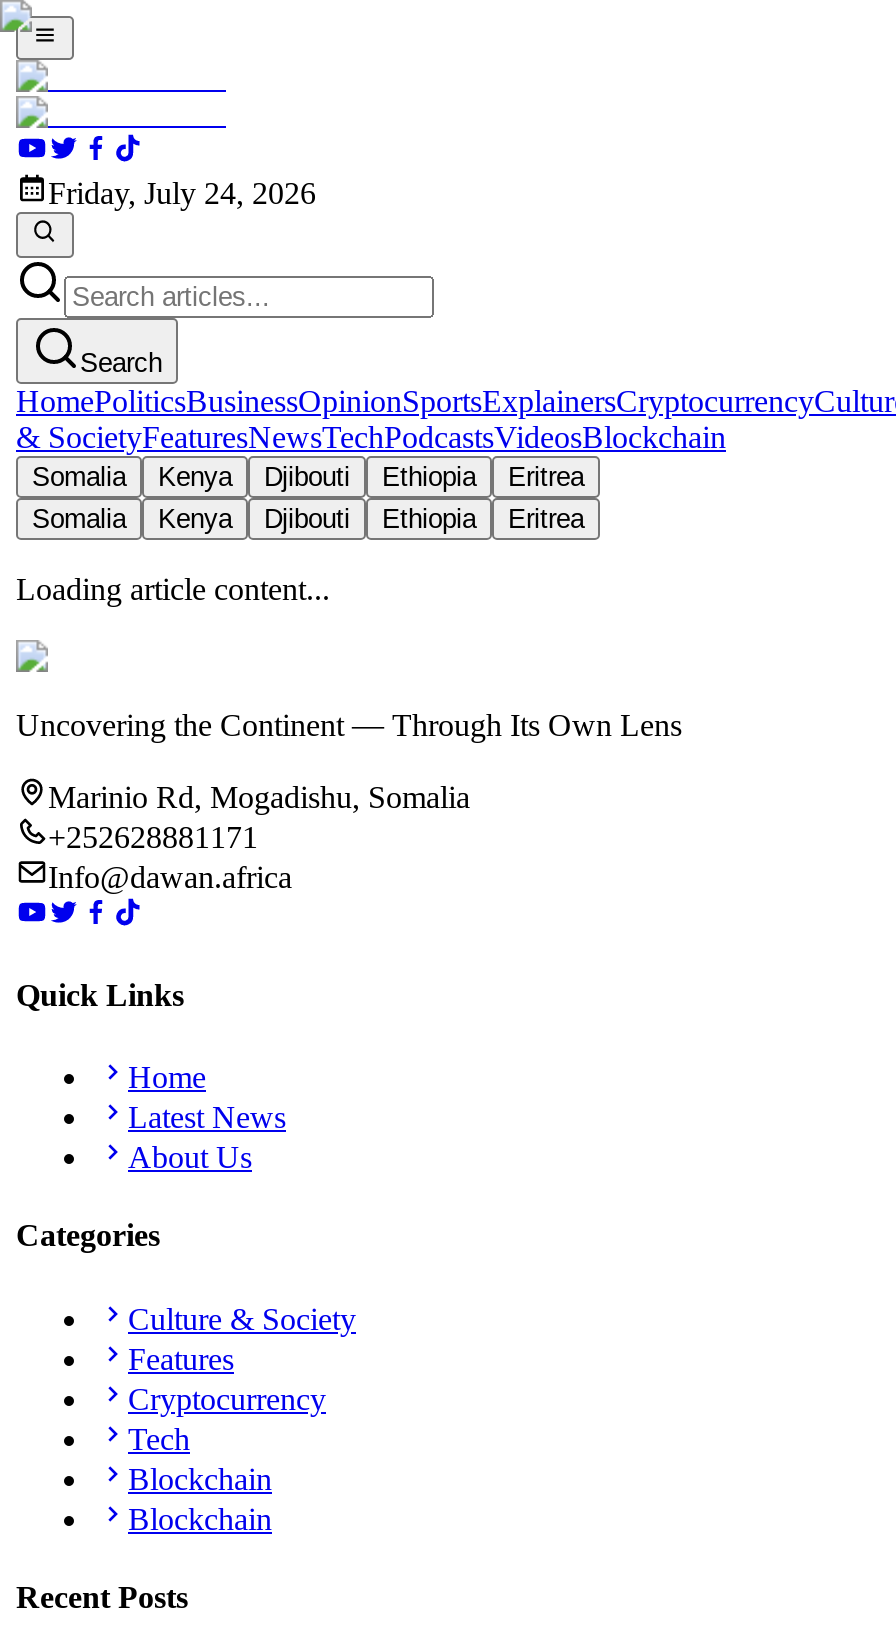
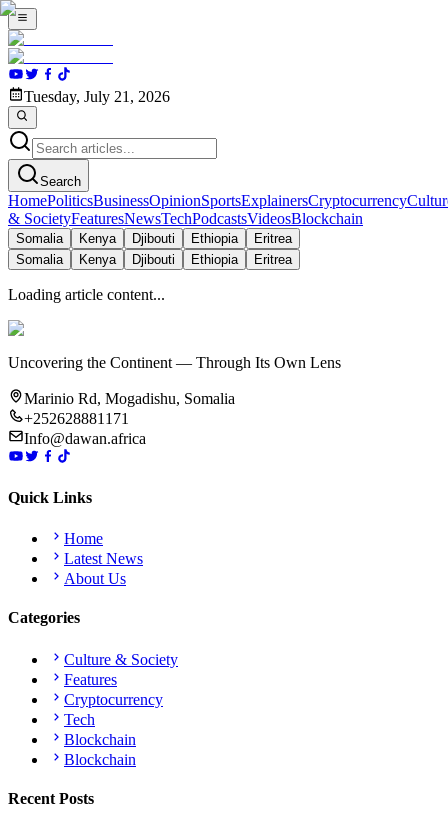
[48,177,316,211] Friday, July 24, 2026 -> [24,88,170,105] Tuesday, July 21, 2026

